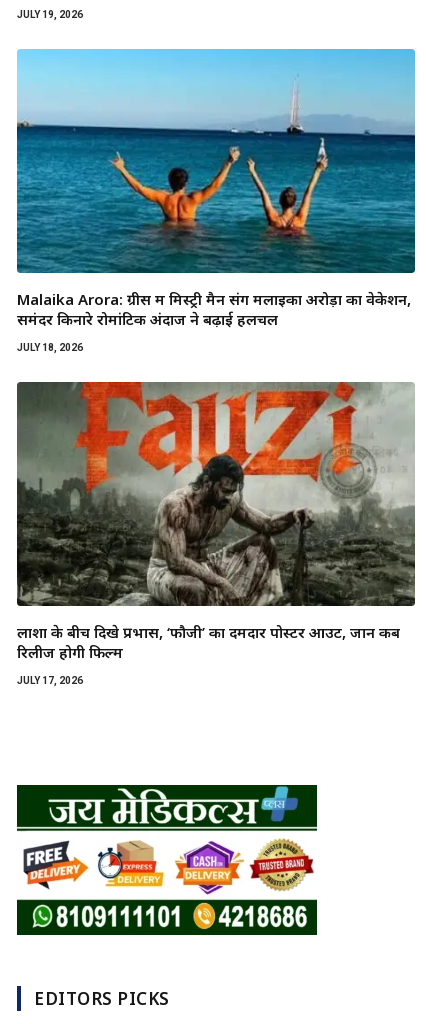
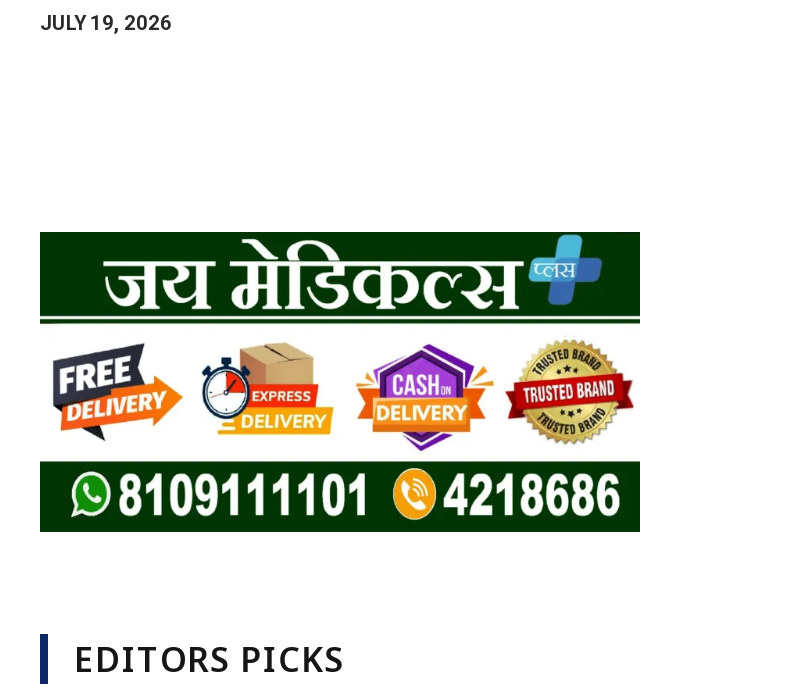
[16,48,416,353] [image] | Malaika Arora: ग्रीस में मिस्ट्री मैन संग मलाइका अरोड़ा का वेकेशन, | समंदर किनारे रोमांटिक अंदाज ने बढ़ाई हलचल | JULY 18, 2026 -> none
[16,381,416,685] [image] | लाशों के बीच दिखे प्रभास, ‘फौजी’ का दमदार पोस्टर आउट, जानें कब | रिलीज होगी फिल्म | JULY 17, 2026 -> none

